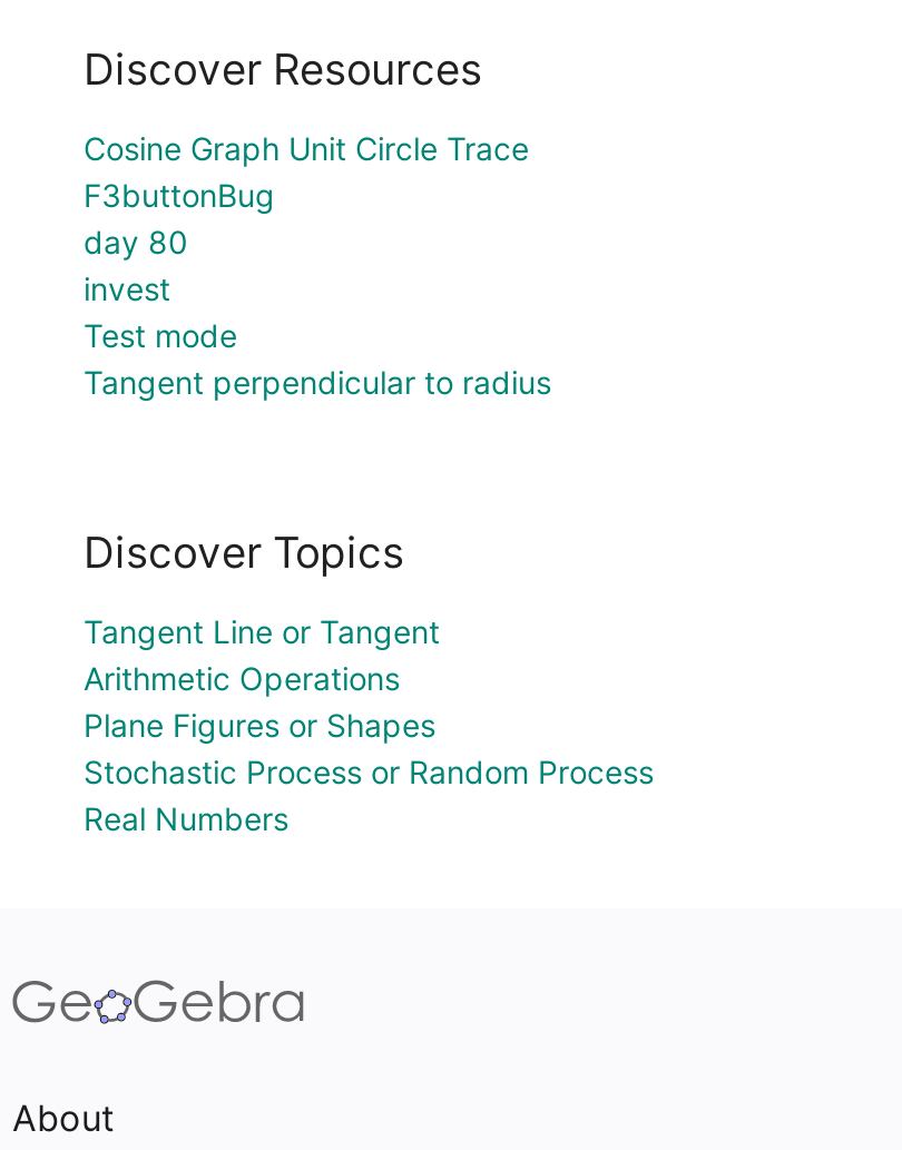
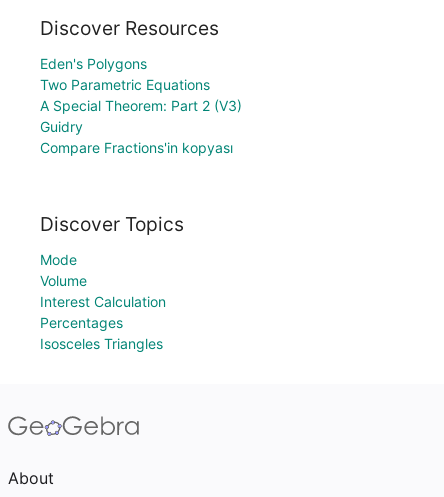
[84,130,551,402] Cosine Graph Unit Circle Trace | F3buttonBug | day 80 | invest | Test mode | Tangent perpendicular to radius -> [40,55,242,156] Eden's Polygons | Two Parametric Equations | A Special Theorem: Part 2 (V3) | Guidry | Compare Fractions'in kopyası
[84,612,654,837] Tangent Line or Tangent | Arithmetic Operations | Plane Figures or Shapes | Stochastic Process or Random Process | Real Numbers -> [40,251,166,352] Mode | Volume | Interest Calculation | Percentages | Isosceles Triangles

